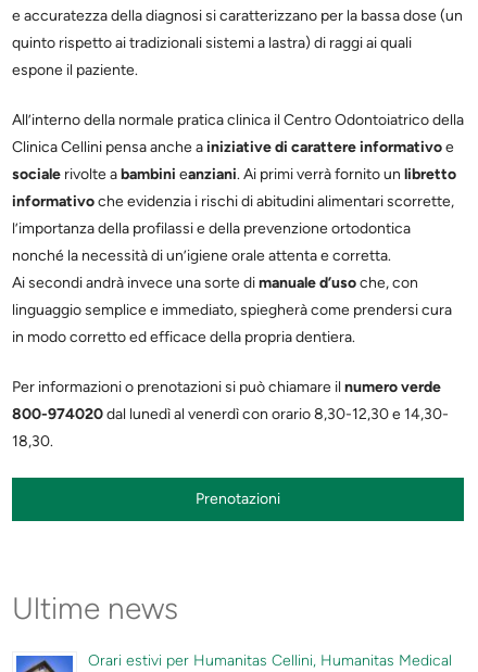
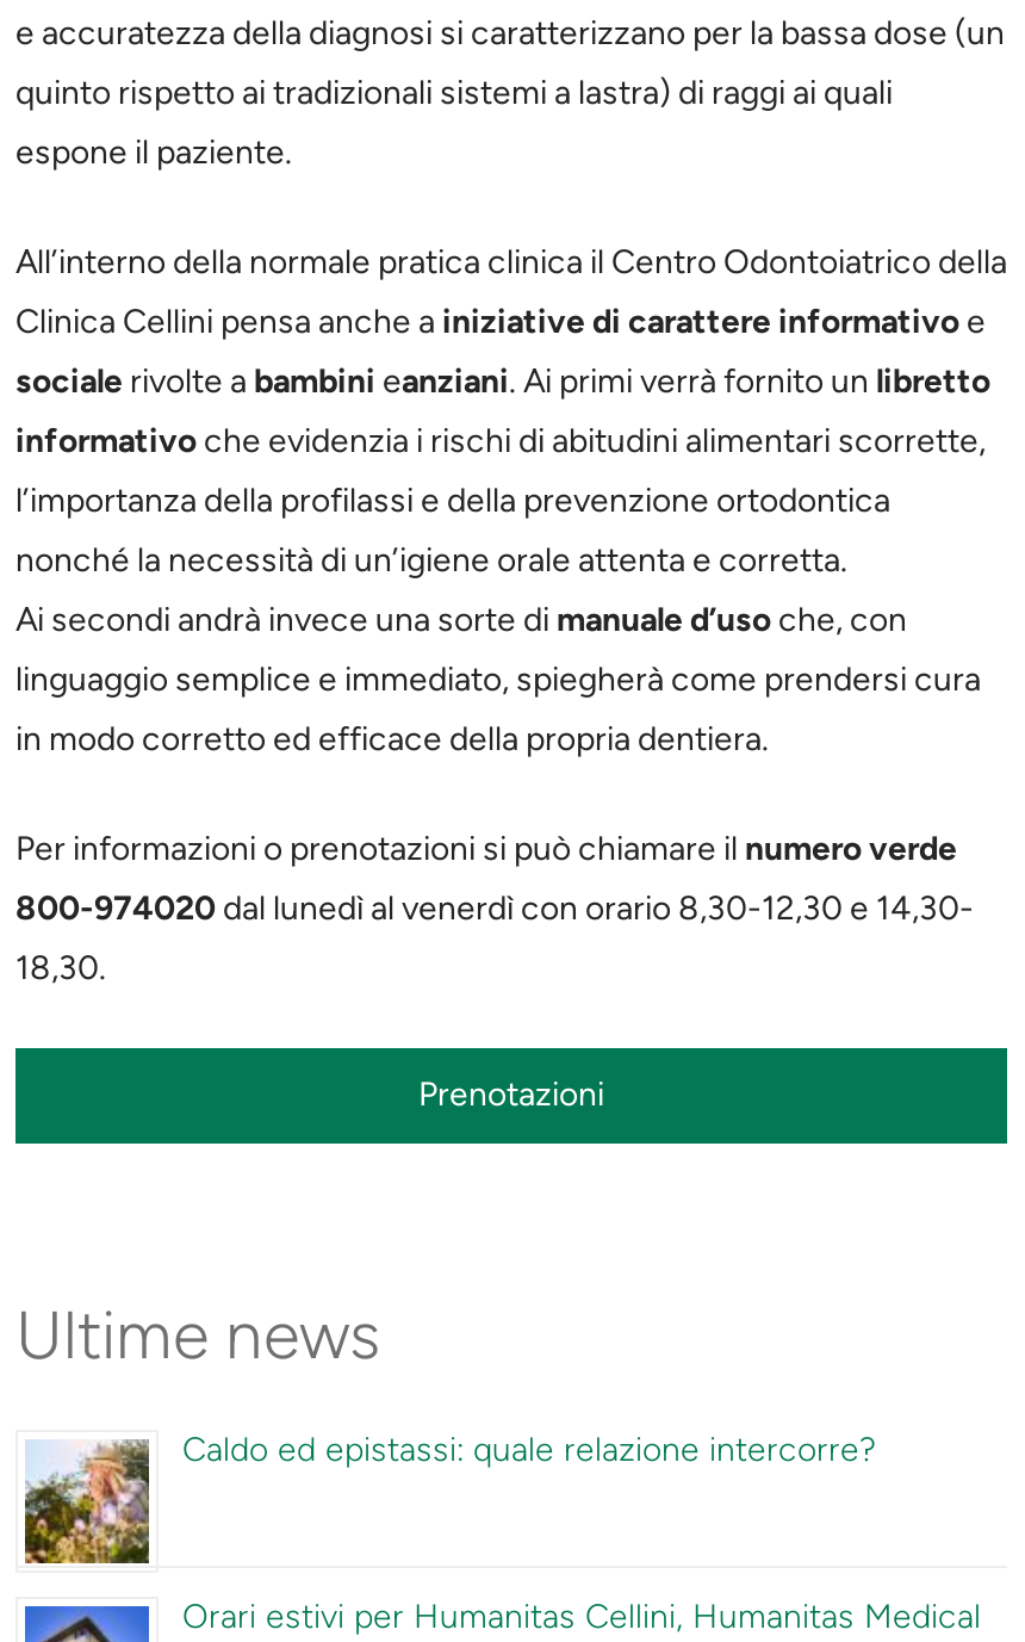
none -> [23,1429,876,1566] [image] | Caldo ed epistassi: quale relazione intercorre?

